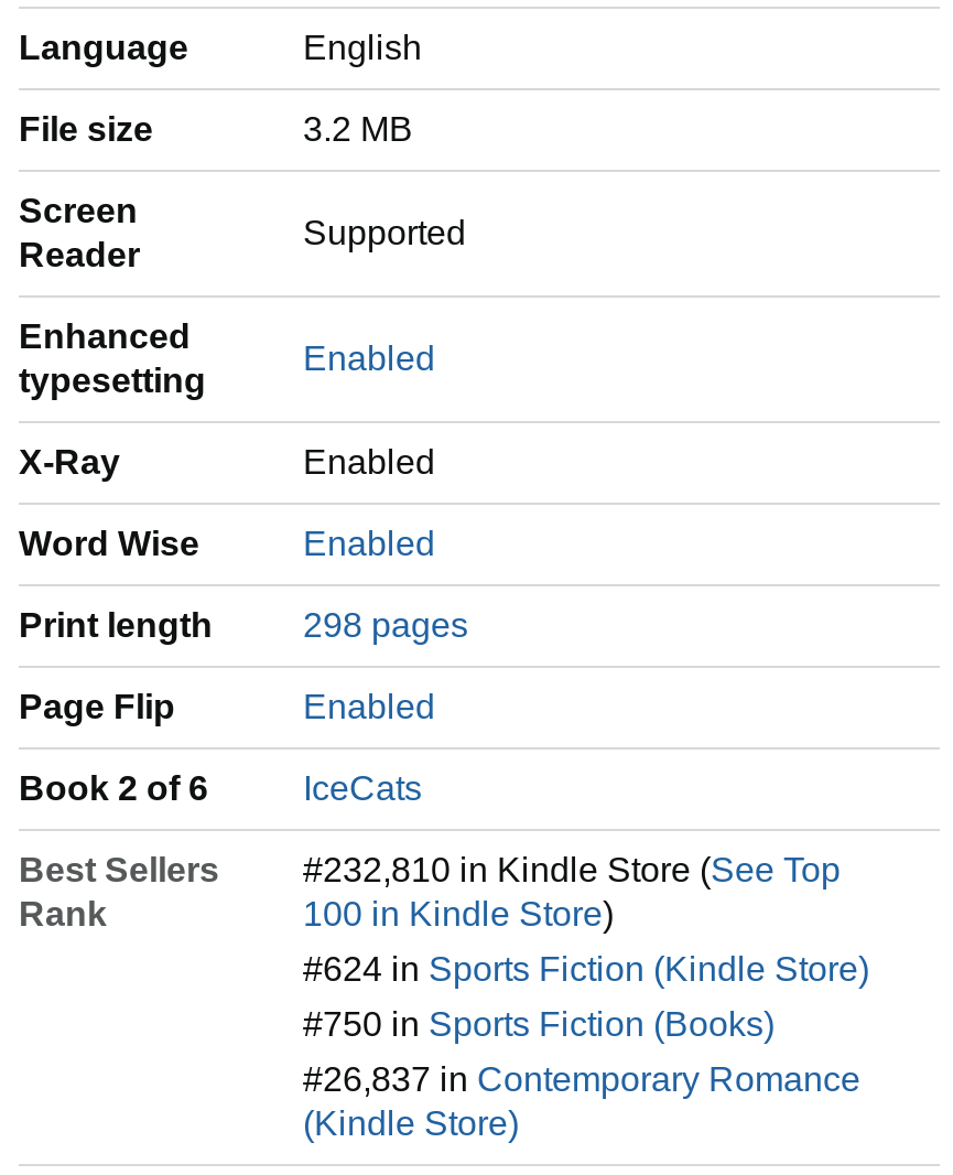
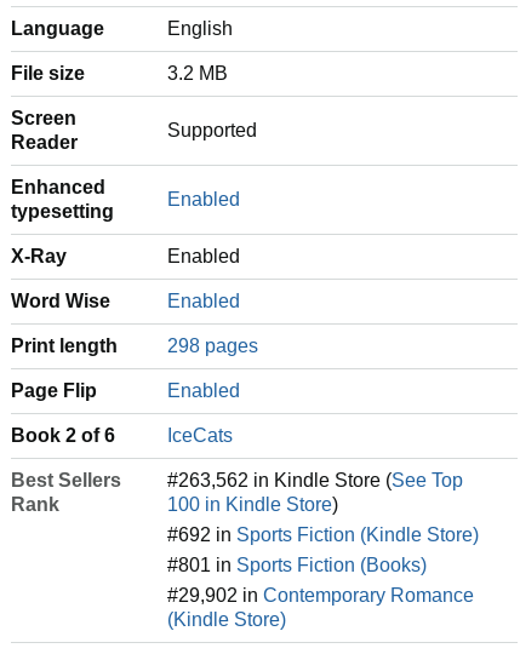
[303,852,841,889] #232,810 in Kindle Store (See Top -> [167,470,463,490] #263,562 in Kindle Store (See Top
[303,951,869,988] #624 in Sports Fiction (Kindle Store) -> [167,524,479,545] #692 in Sports Fiction (Kindle Store)
[303,1006,775,1043] #750 in Sports Fiction (Books) -> [167,554,427,575] #801 in Sports Fiction (Books)
[303,1061,860,1099] #26,837 in Contemporary Romance -> [167,585,474,605] #29,902 in Contemporary Romance

